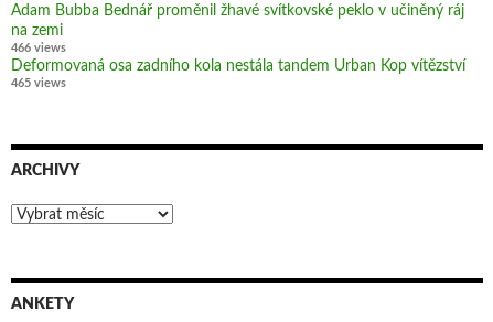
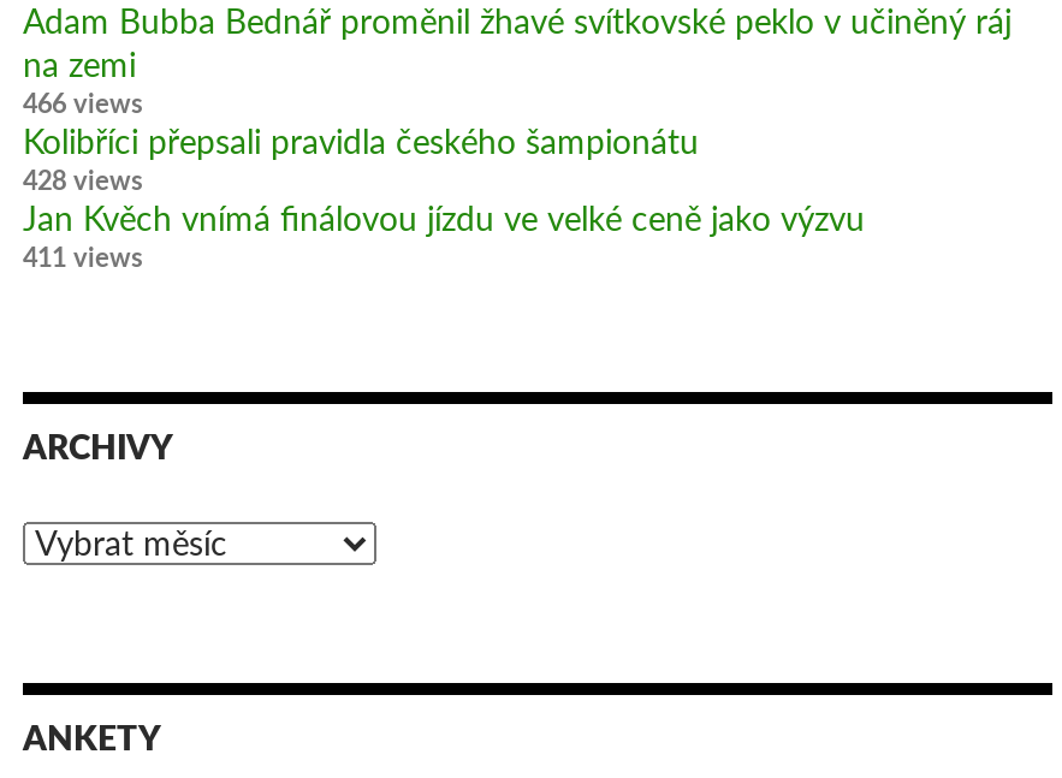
[11,58,465,89] Deformovaná osa zadního kola nestála tandem Urban Kop vítězství | 465 views -> [23,126,865,271] Kolibříci přepsali pravidla českého šampionátu | 428 views | Jan Kvěch vnímá finálovou jízdu ve velké ceně jako výzvu | 411 views

